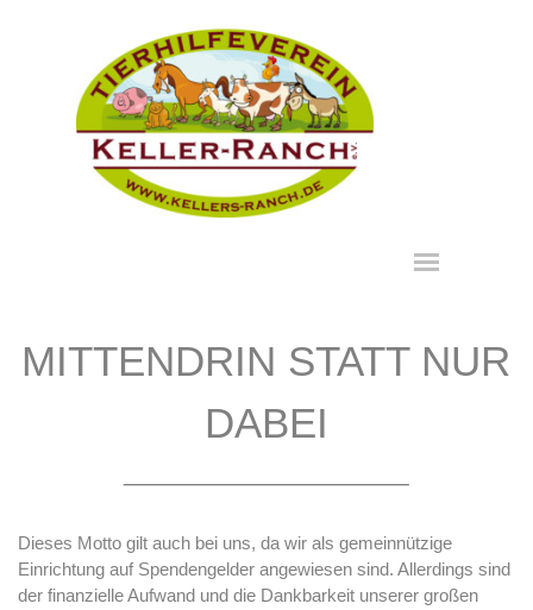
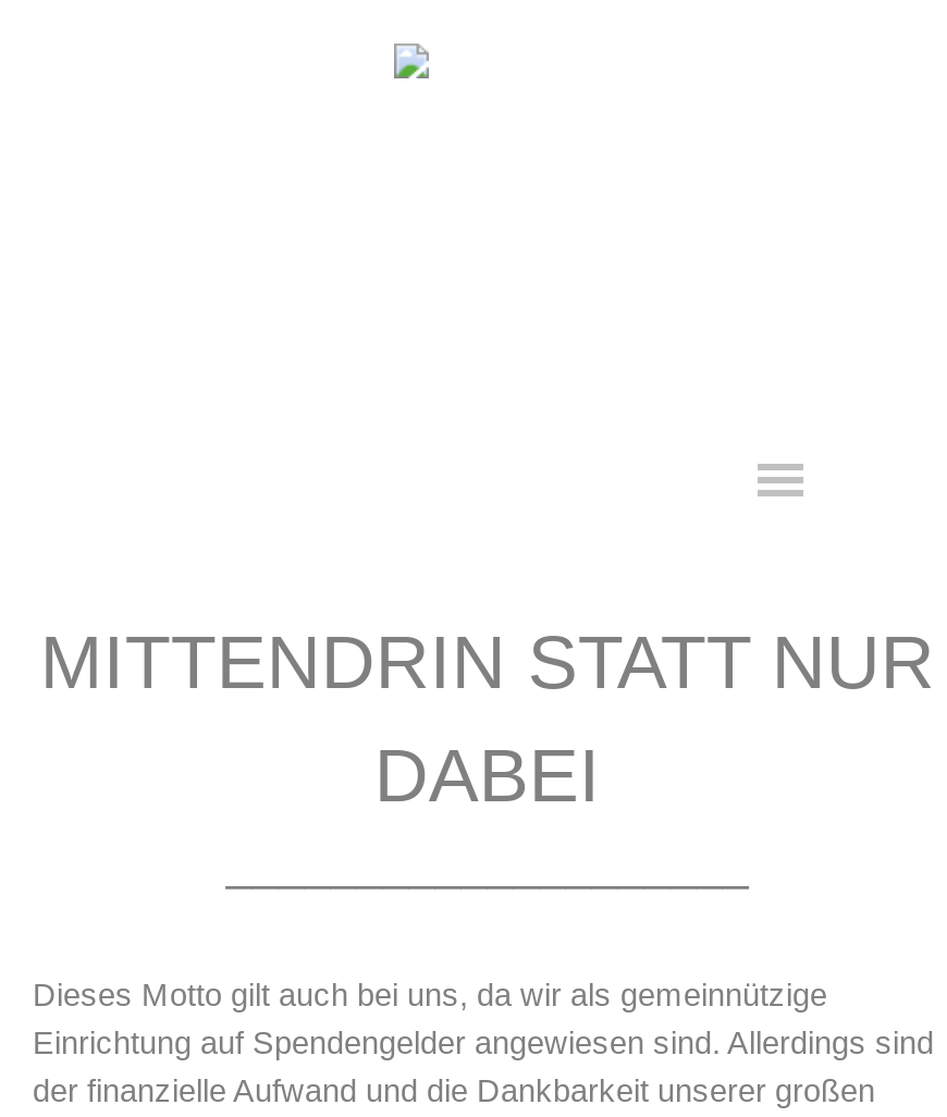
[75,25,375,219] [image] -> none

